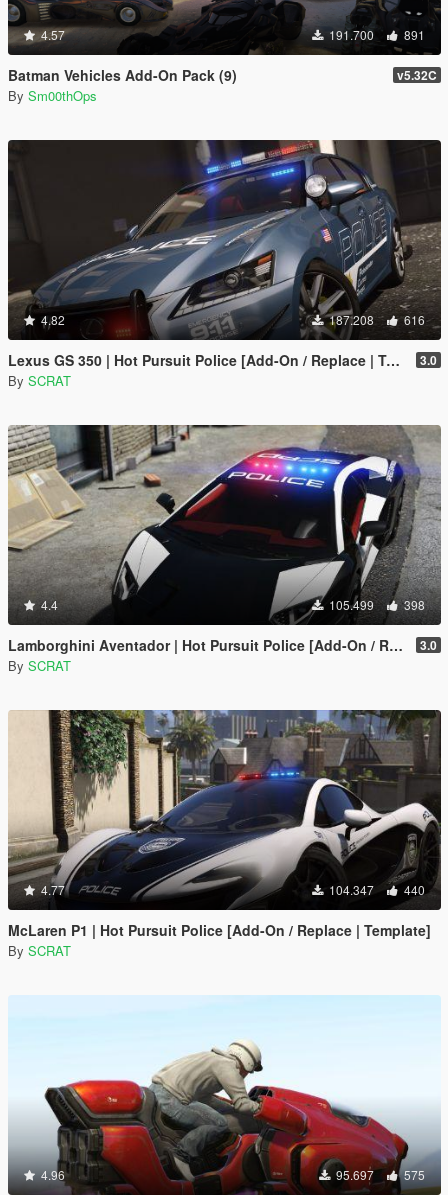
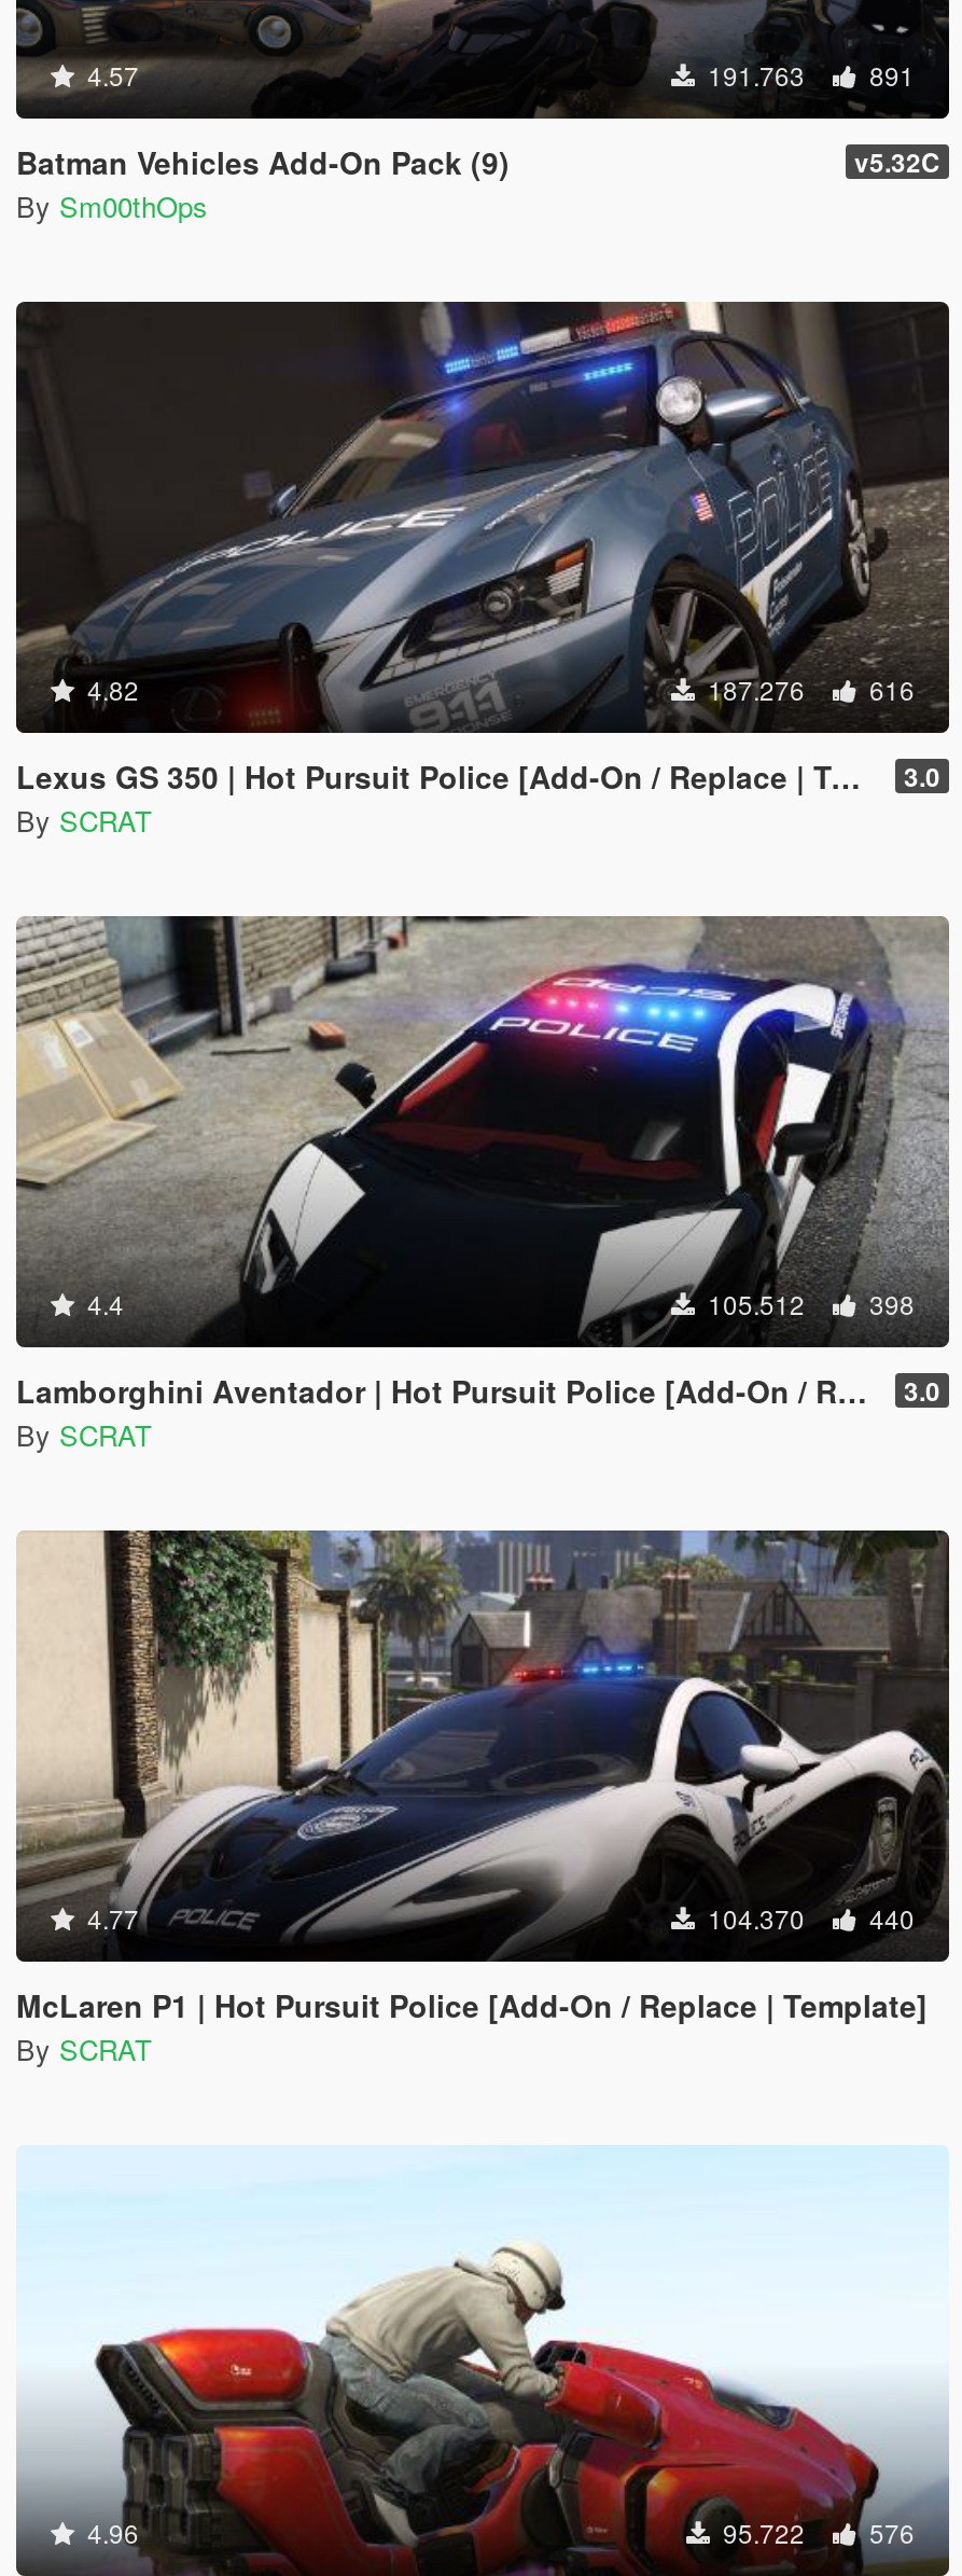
[326,26,425,43] 191.700 891 -> [701,56,915,93] 191.763 891
[326,311,425,328] 187.208 616 -> [701,670,915,707] 187.276 616
[326,596,425,613] 105.499 398 -> [701,1285,915,1321] 105.512 398
[326,881,425,898] 104.347 440 -> [701,1899,915,1936] 104.370 440
[333,1166,377,1183] 95.697 -> [716,2513,811,2550] 95.722
[401,1166,425,1183] 575 -> [863,2513,915,2550] 576

